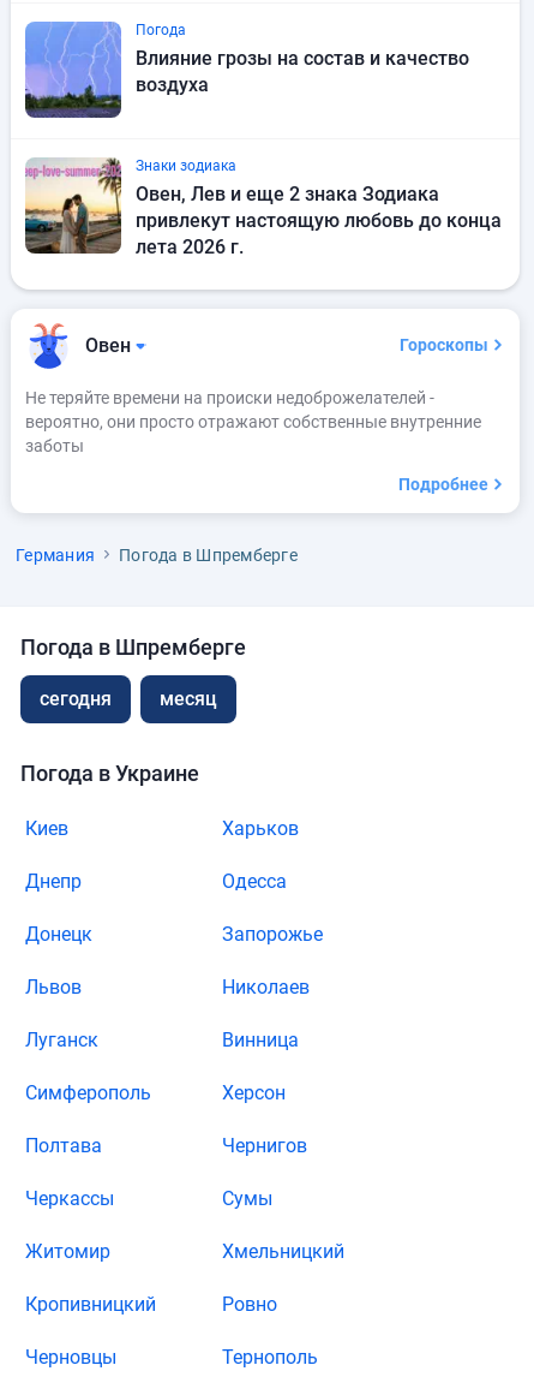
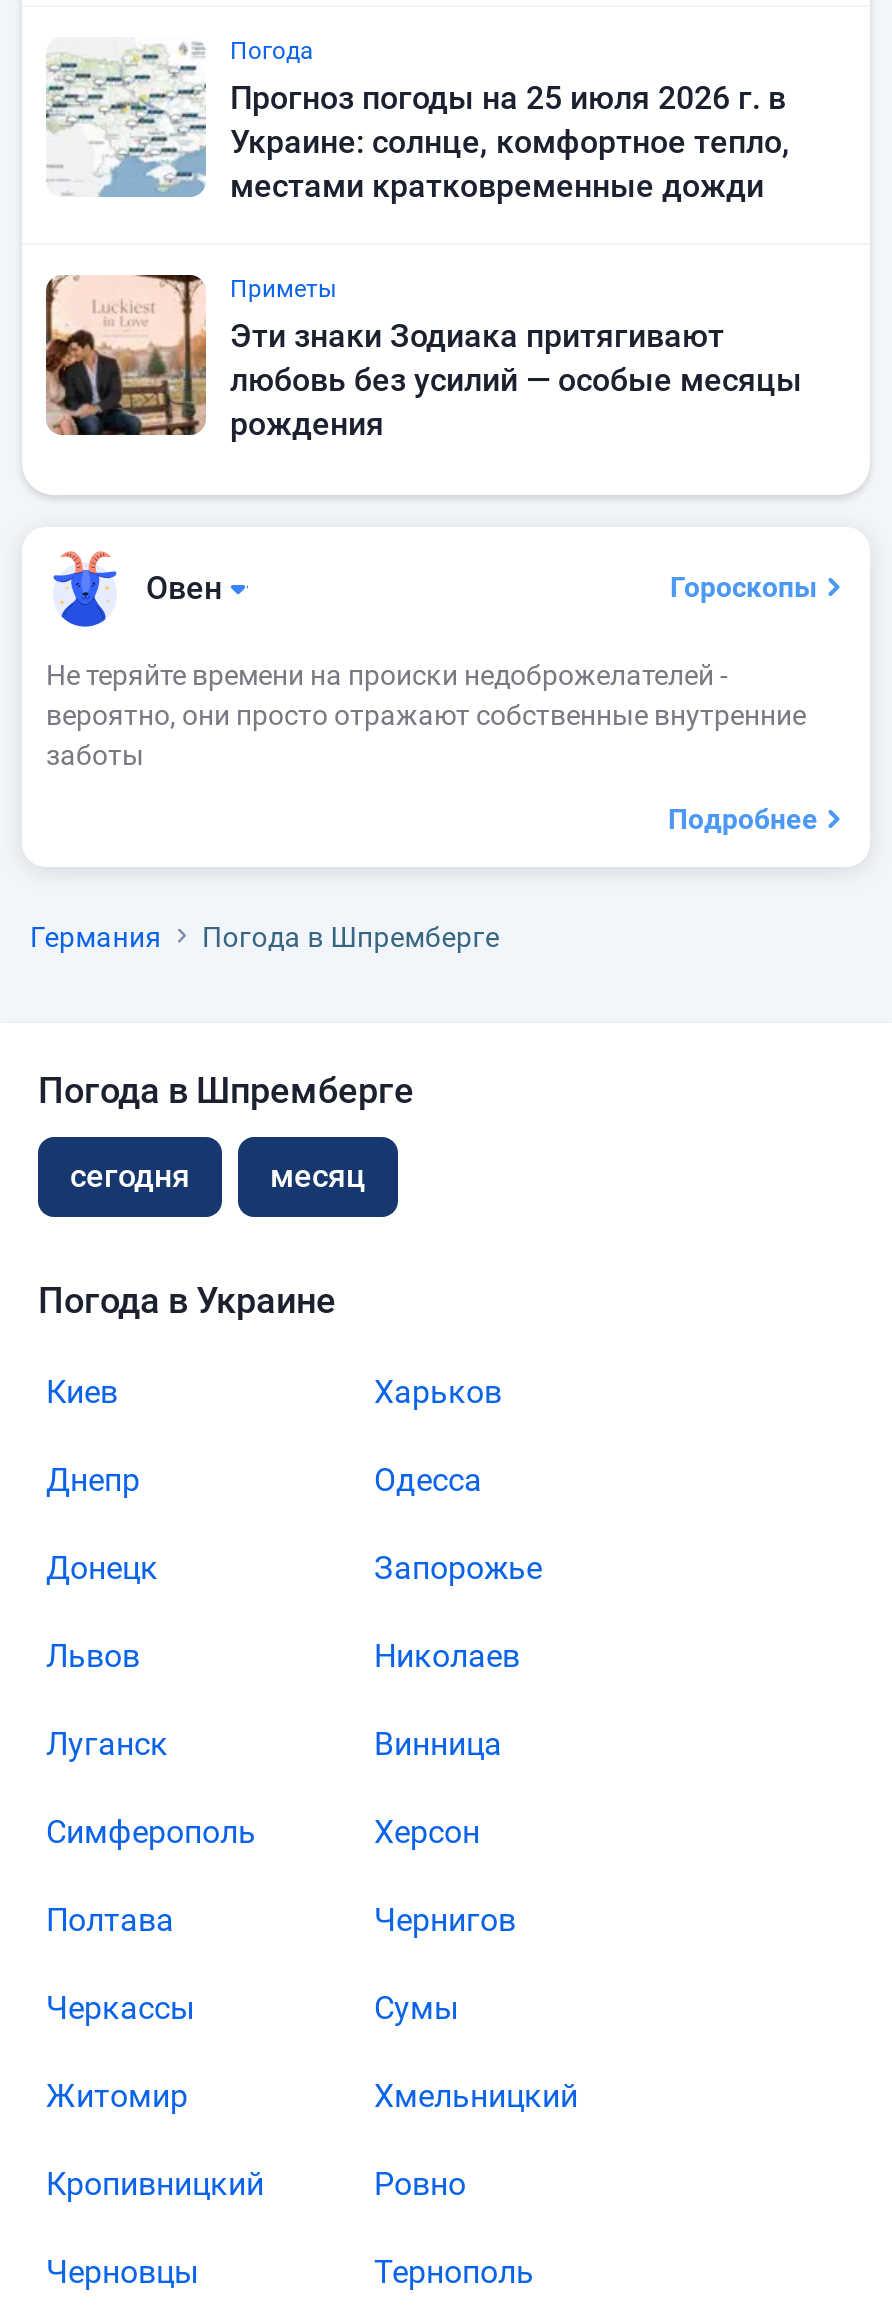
[24,20,469,119] [image] | Влияние грозы на состав и качество | воздуха -> [44,37,790,205] [image] | Прогноз погоды на 25 июля 2026 г. в | Украине: солнце, комфортное тепло, | местами кратковременные дожди
[24,157,502,258] [image] | Знаки зодиака | Овен, Лев и еще 2 знака Зодиака | привлекут настоящую любовь до конца | лета 2026 г. -> [44,273,802,443] [image] | Приметы | Эти знаки Зодиака притягивают | любовь без усилий — особые месяцы | рождения

